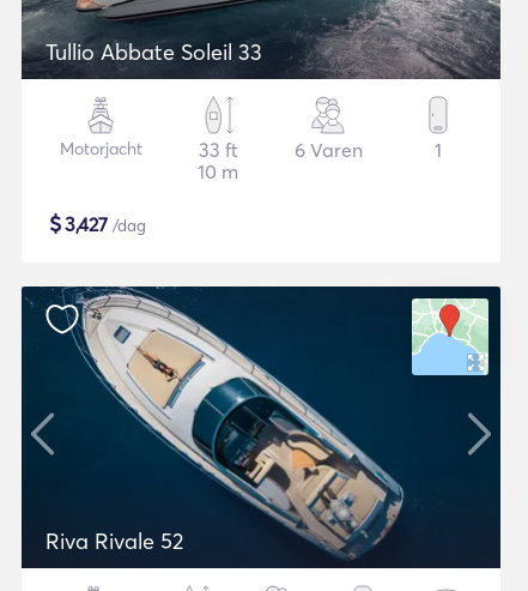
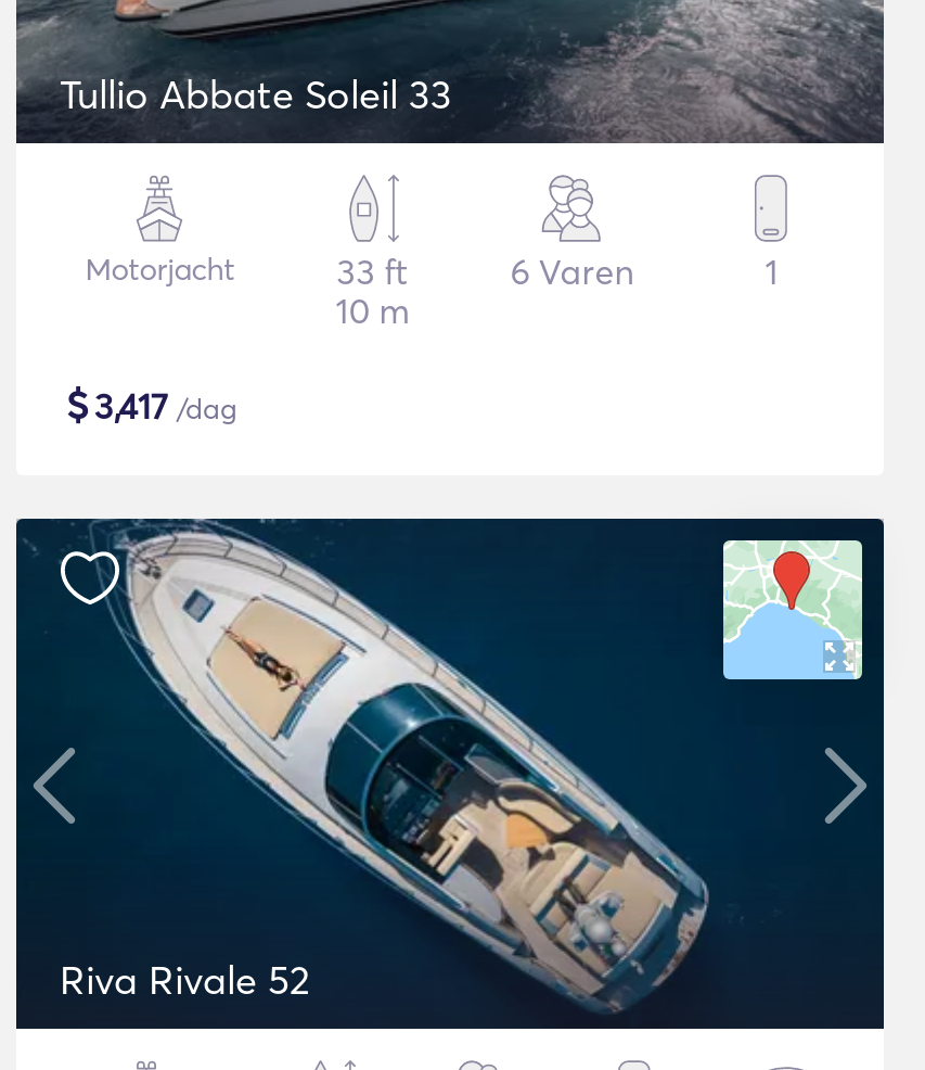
[49,210,146,237] $3,427 /dag -> [66,380,237,430] $3,417 /dag

